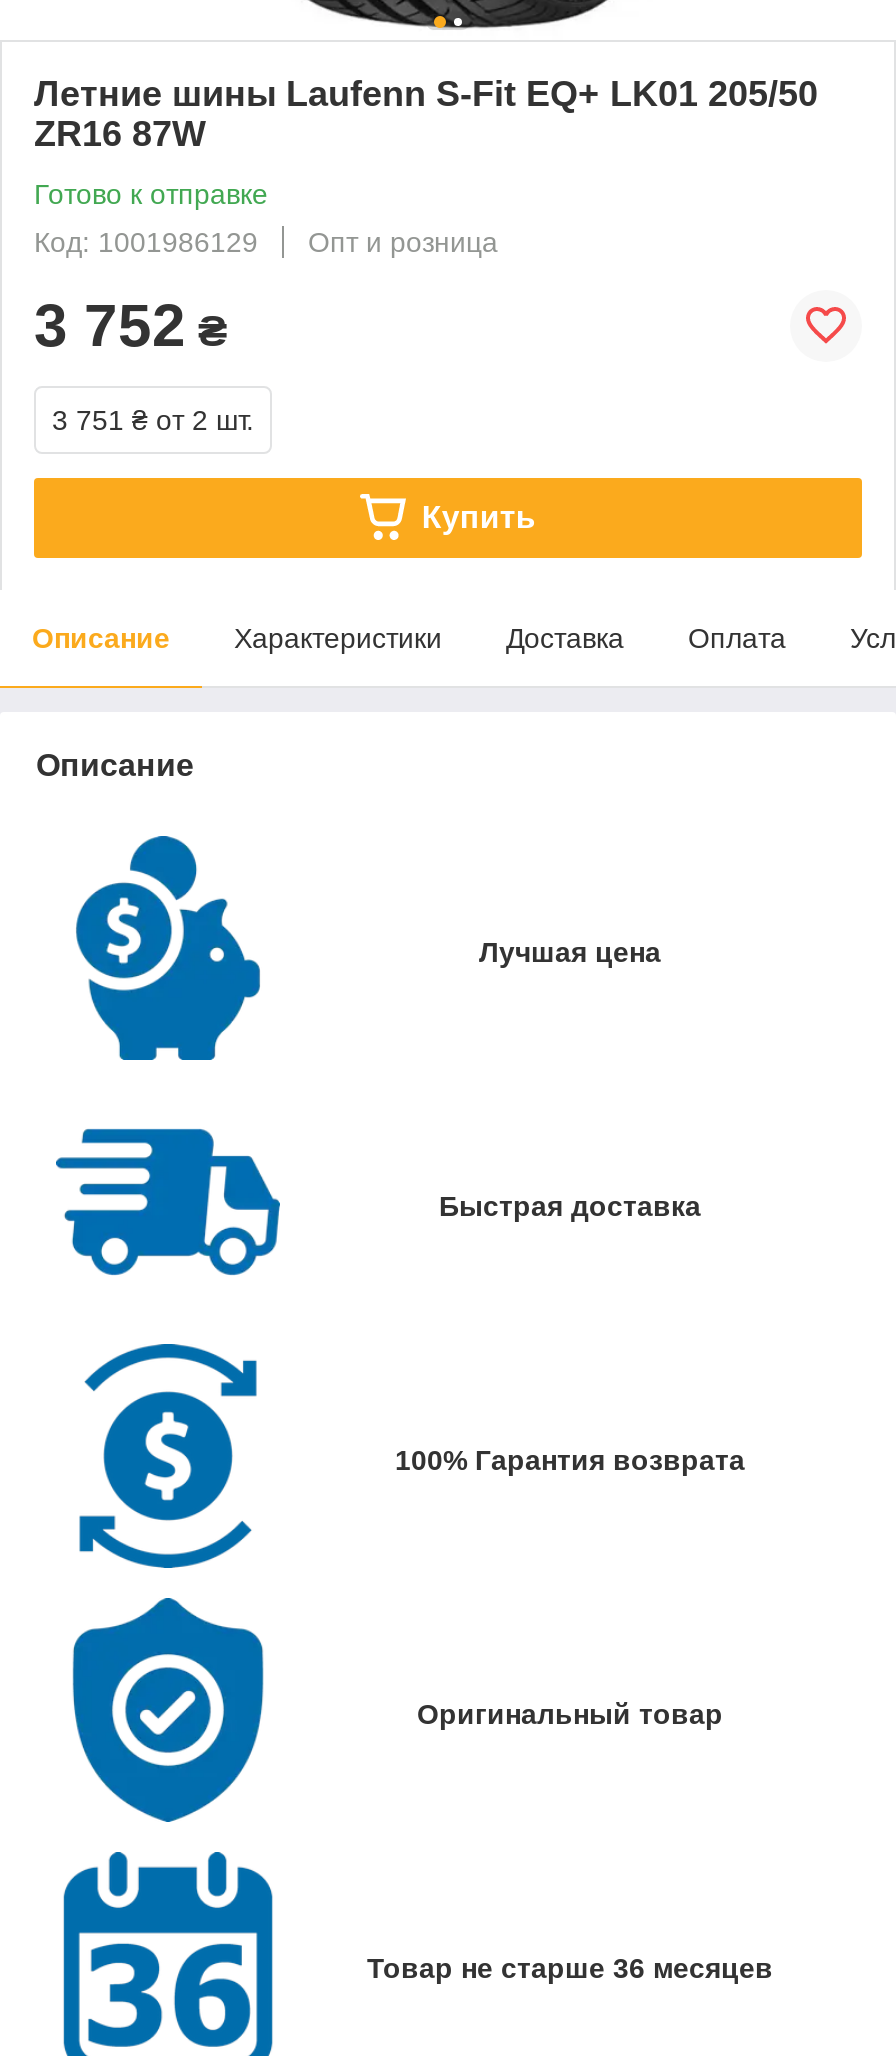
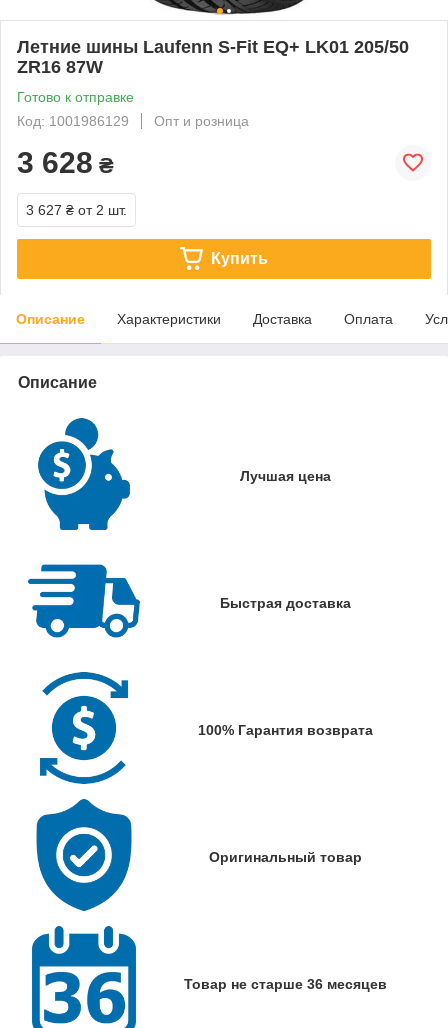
[34,292,228,358] 3 752 ₴ -> [17,146,114,179] 3 628 ₴
[52,404,254,436] 3 751 ₴ от 2 шт. -> [26,202,127,218] 3 627 ₴ от 2 шт.

